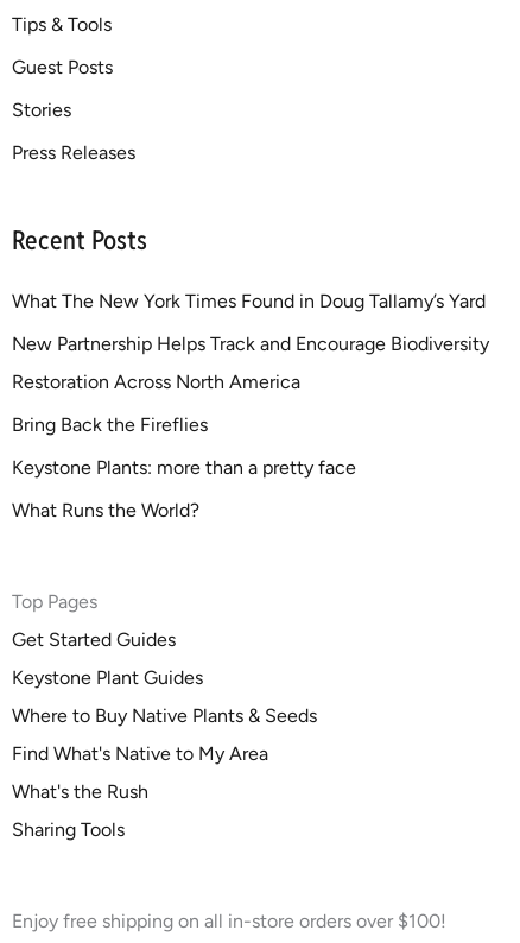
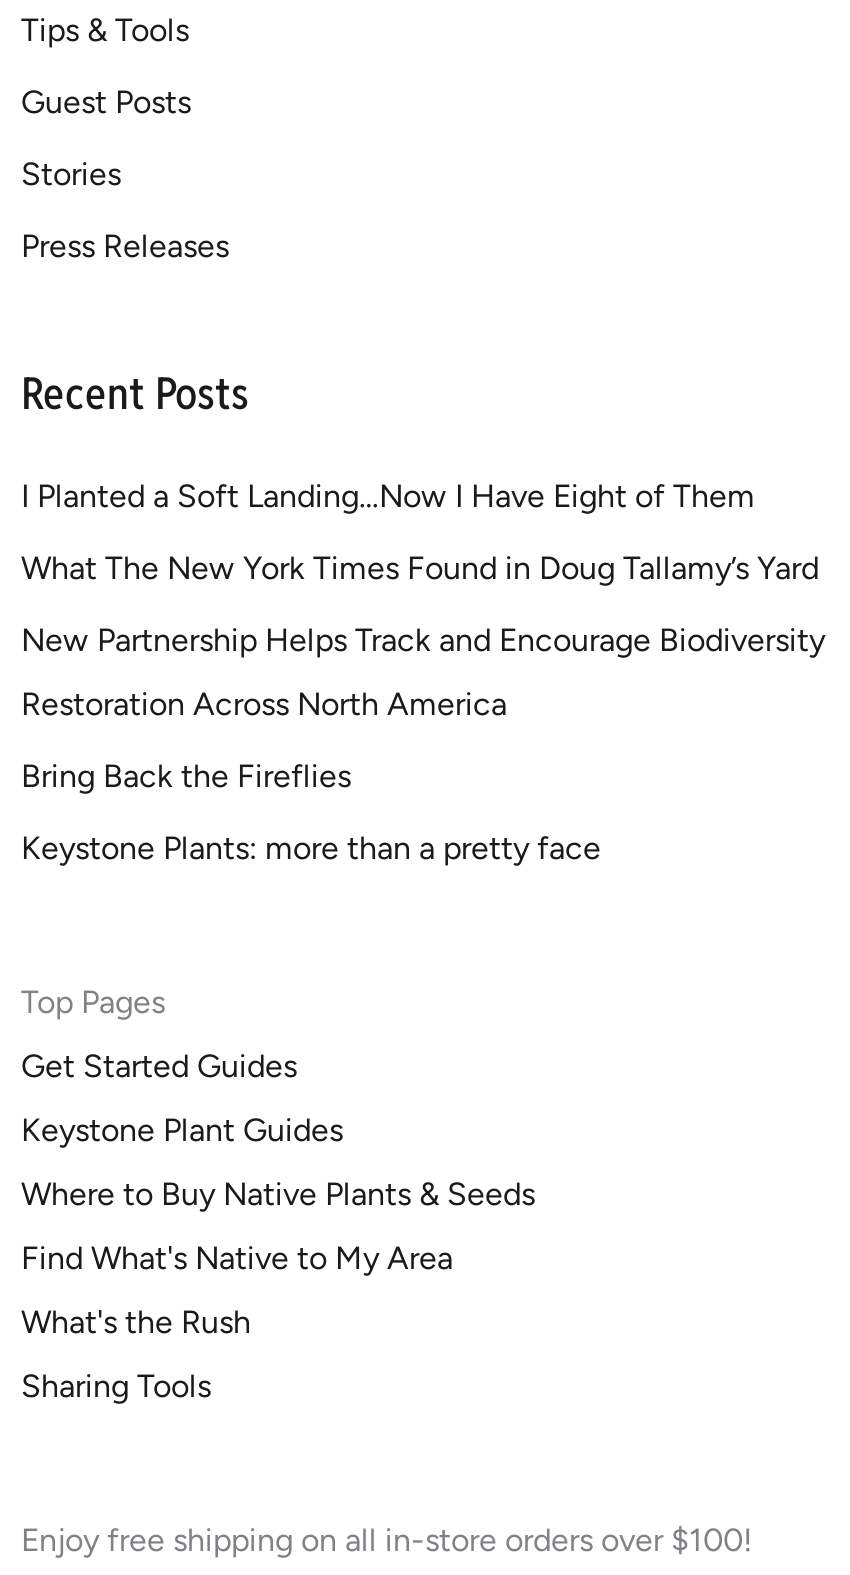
none -> [21,478,755,516] I Planted a Soft Landing…Now I Have Eight of Them
moved [12,290,489,479] -> [21,550,825,868]: What The New York Times Found in Doug Tallamy’s Yard | New Partnership Helps Track and Encourage Biodiversity | Restoration Across North America | Bring Back the Fireflies | Keystone Plants: more than a pretty face
[12,499,199,522] What Runs the World? -> none

